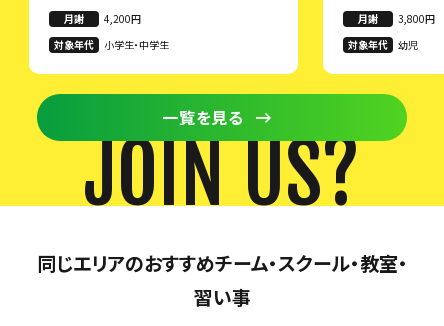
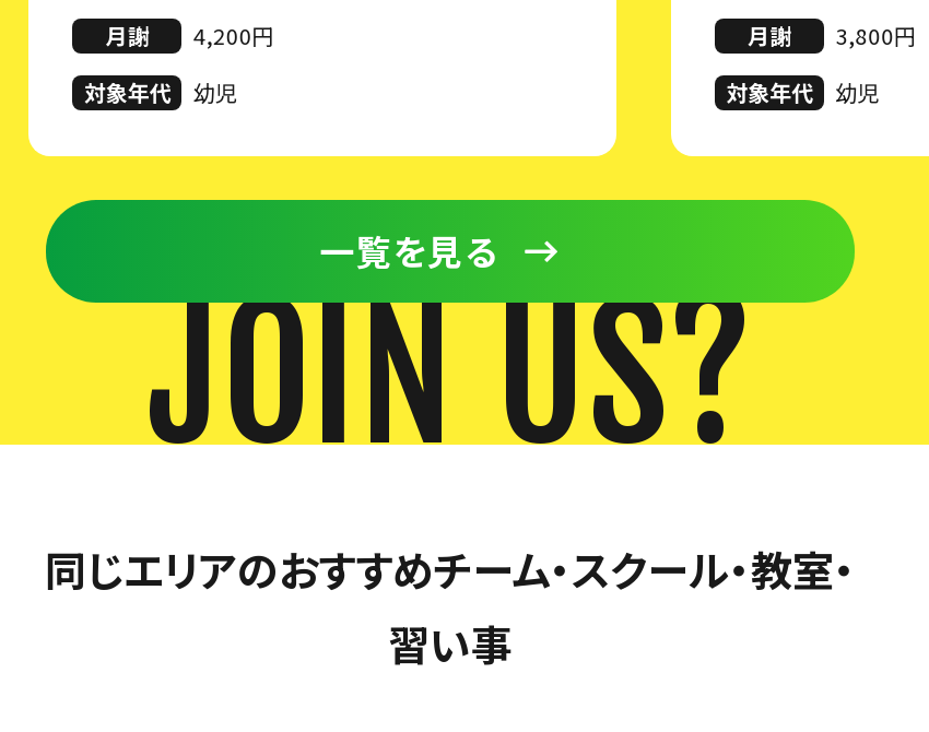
[104,37,169,52] 小学生・中学生 -> [193,75,237,108] 幼児

